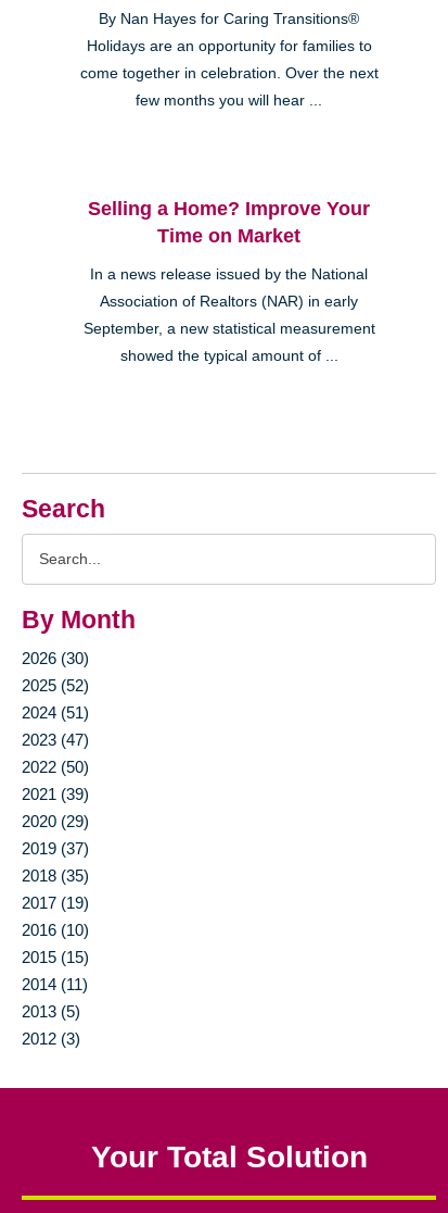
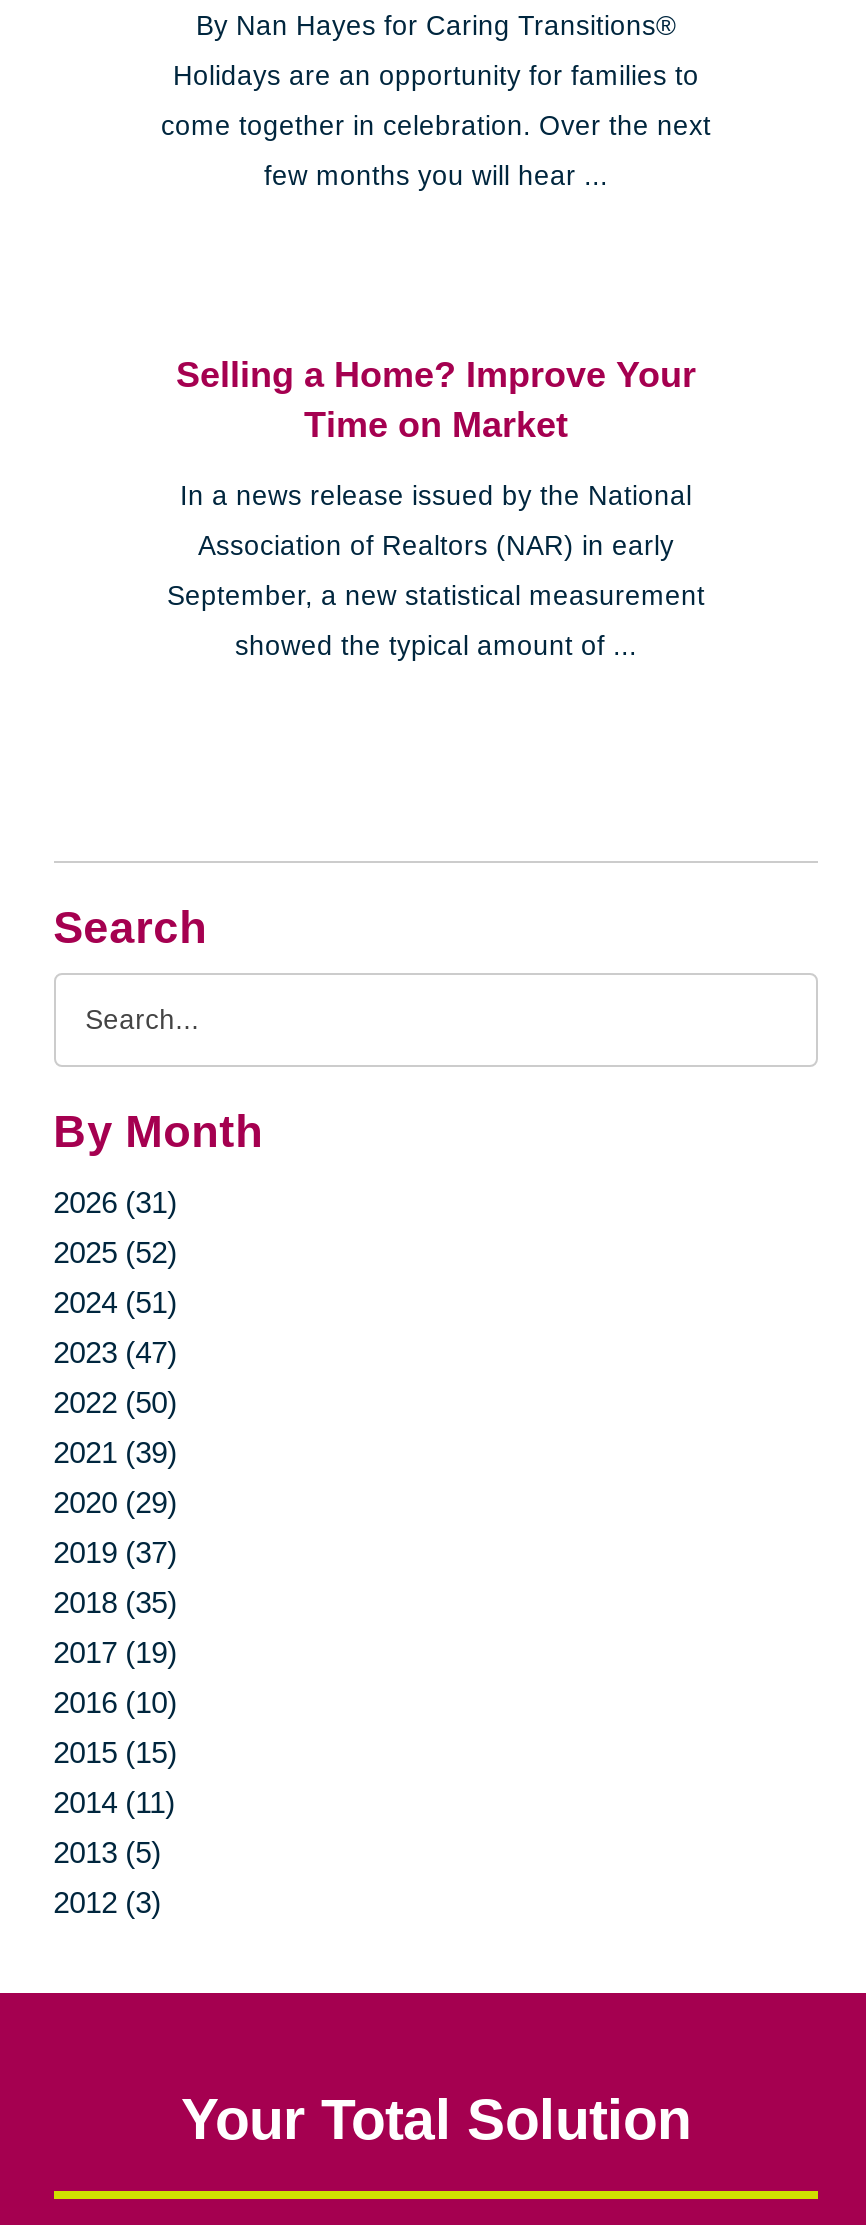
[21,649,89,667] 2026 (30) -> [53,1185,177,1219] 2026 (31)

